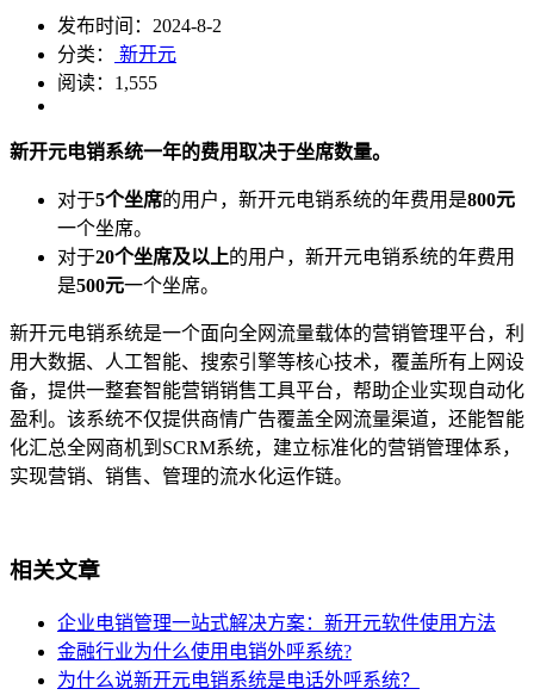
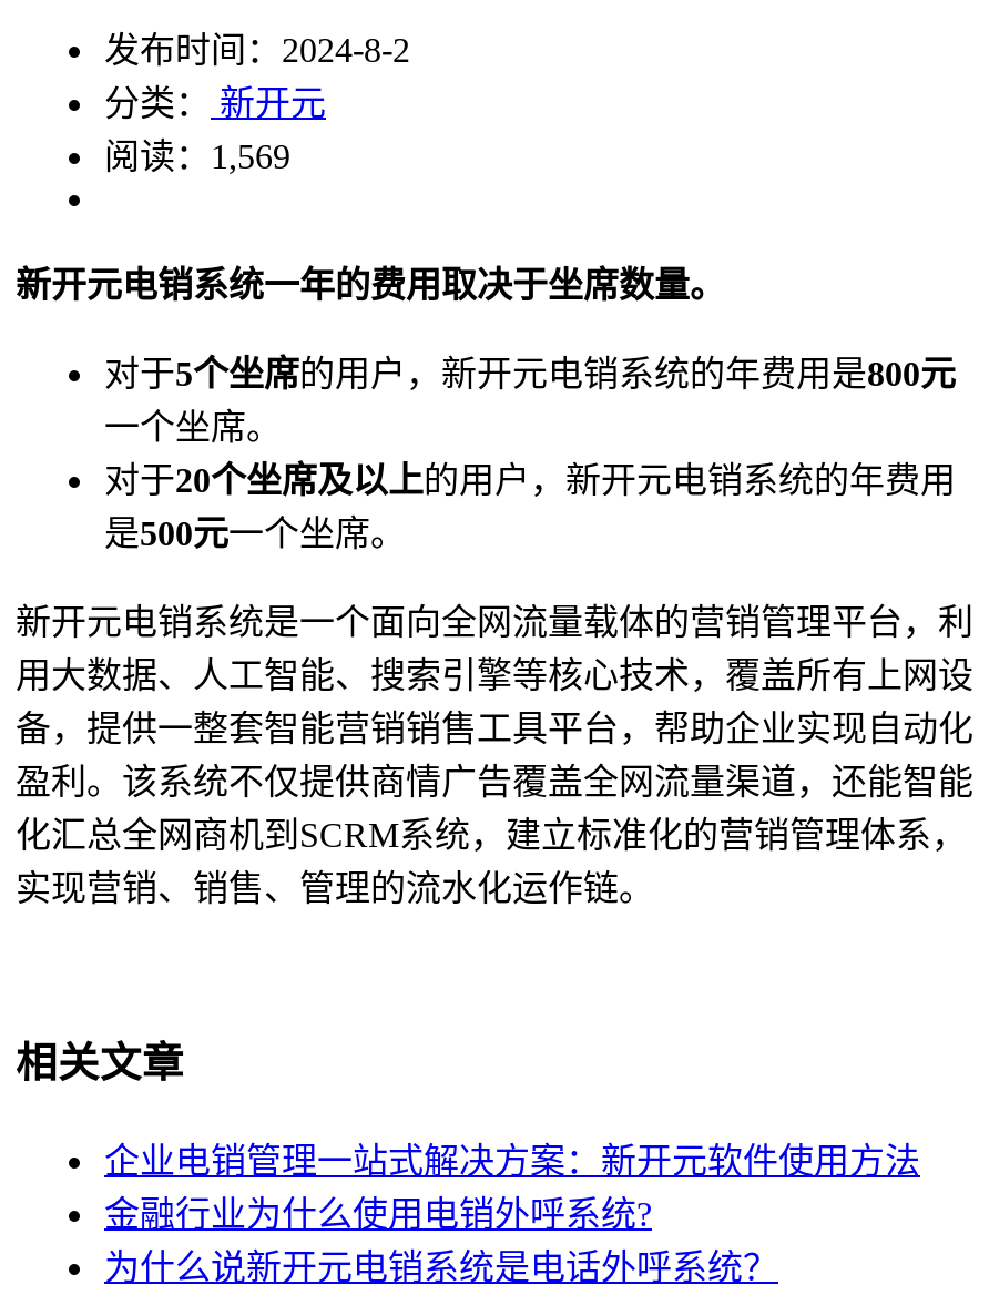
[57,73,157,93] 阅读：1,555 -> [104,138,290,176] 阅读：1,569

